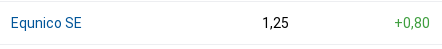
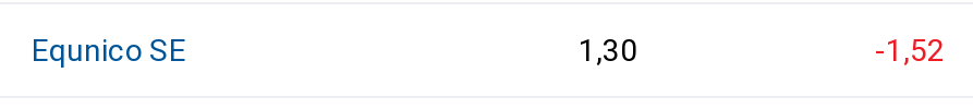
[262,15,289,31] 1,25 -> [579,33,637,68] 1,30
[394,15,430,31] +0,80 -> [875,33,945,68] -1,52

